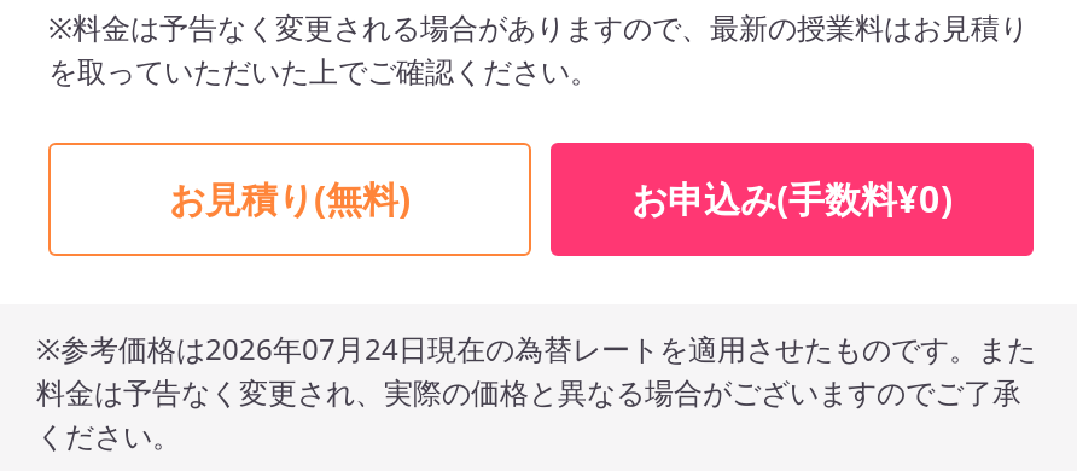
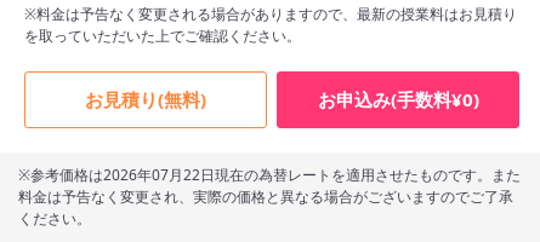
[36,329,1036,370] ※参考価格は2026年07月24日現在の為替レートを適用させたものです。また -> [18,165,521,185] ※参考価格は2026年07月22日現在の為替レートを適用させたものです。また

